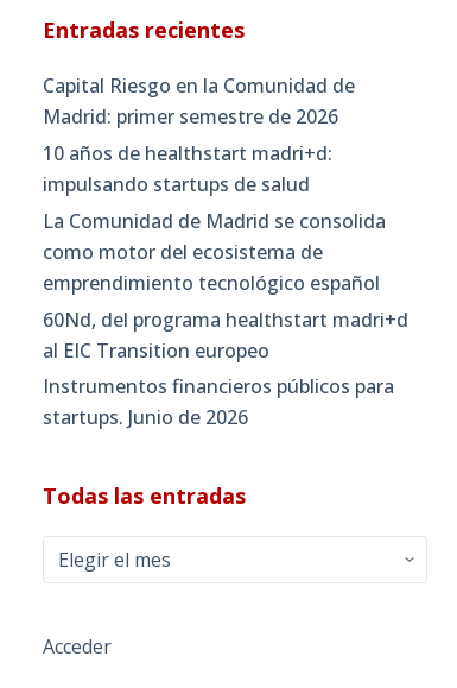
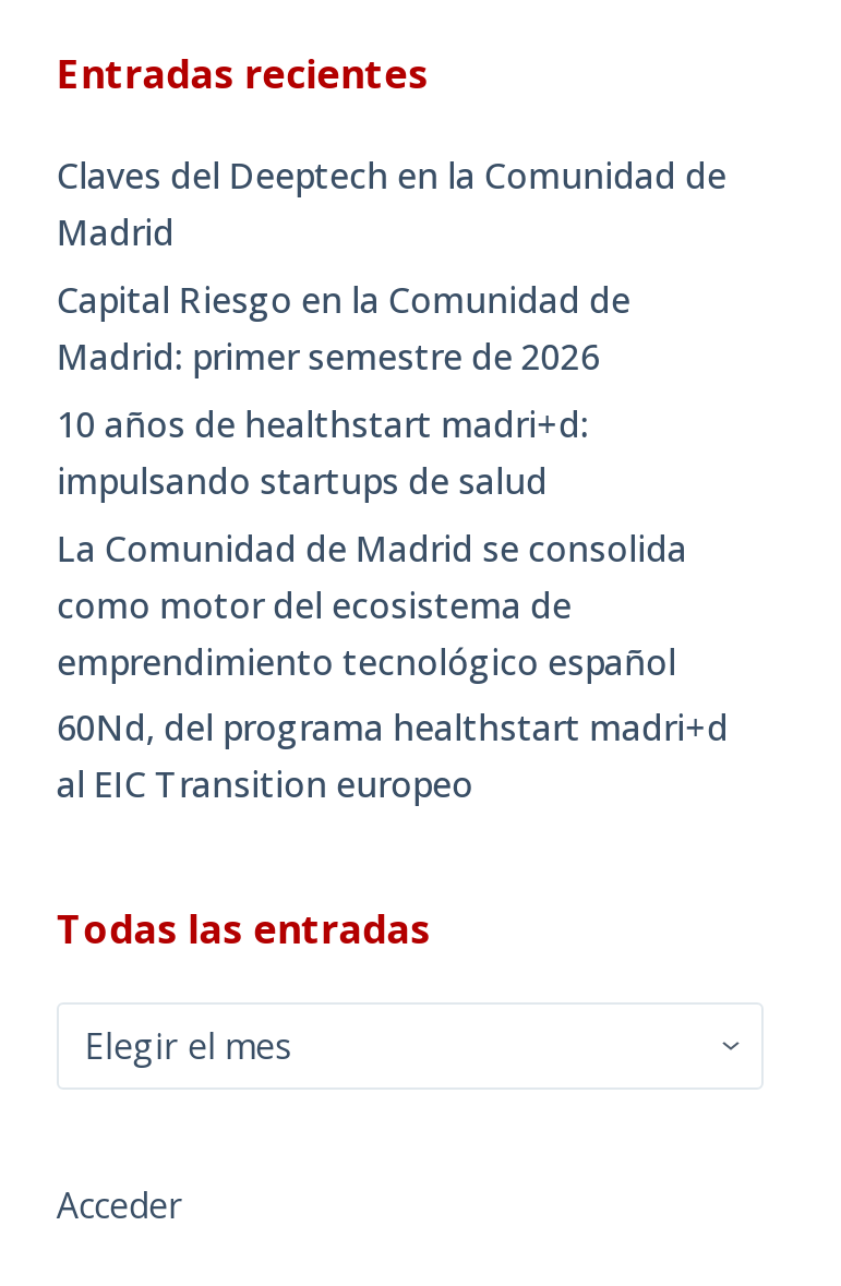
none -> [57,152,726,257] Claves del Deeptech en la Comunidad de | Madrid
moved [43,73,408,363] -> [57,276,728,809]: Capital Riesgo en la Comunidad de | Madrid: primer semestre de 2026 | 10 años de healthstart madri+d: | ... | 60Nd, del programa healthstart madri+d | al EIC Transition europeo
[43,374,394,431] Instrumentos financieros públicos para | startups. Junio de 2026 -> none

